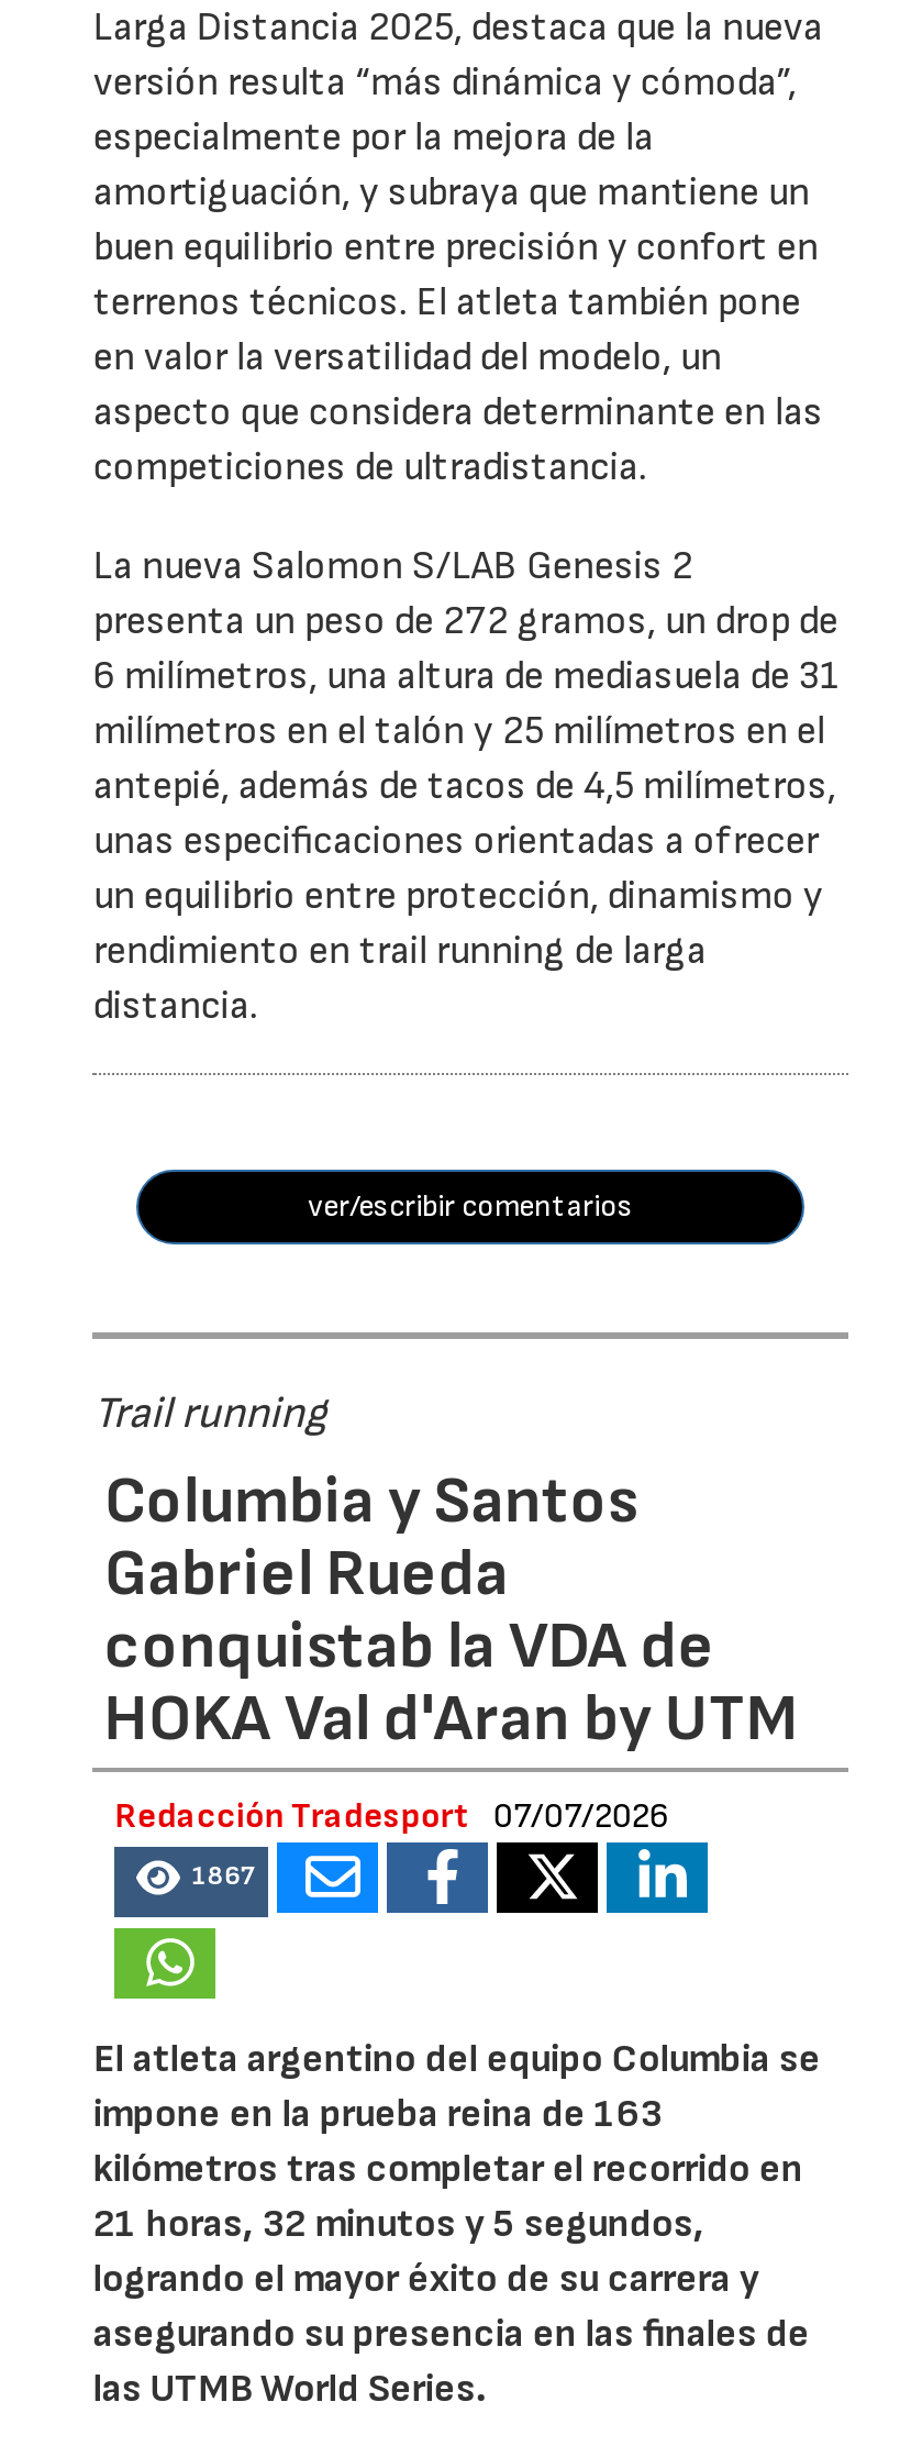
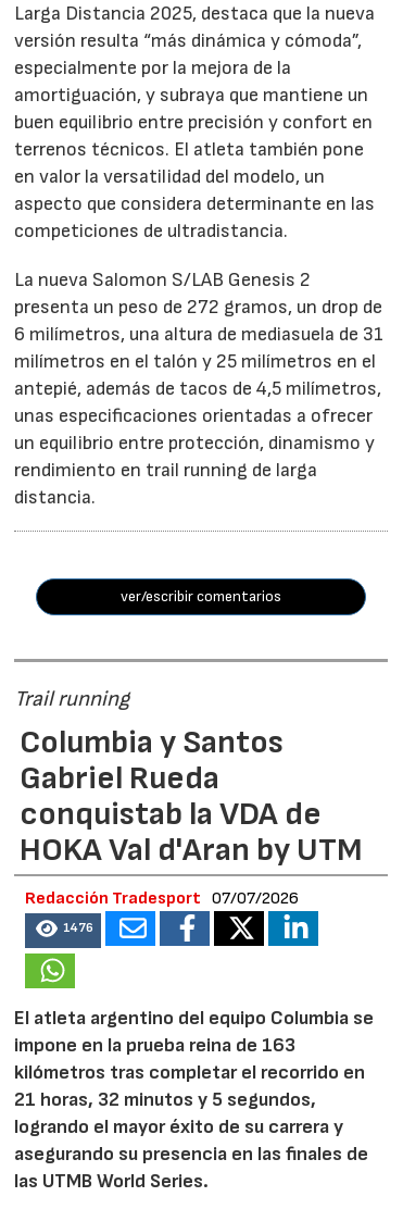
[192,1860,256,1893] 1867 -> [63,920,94,936] 1476

